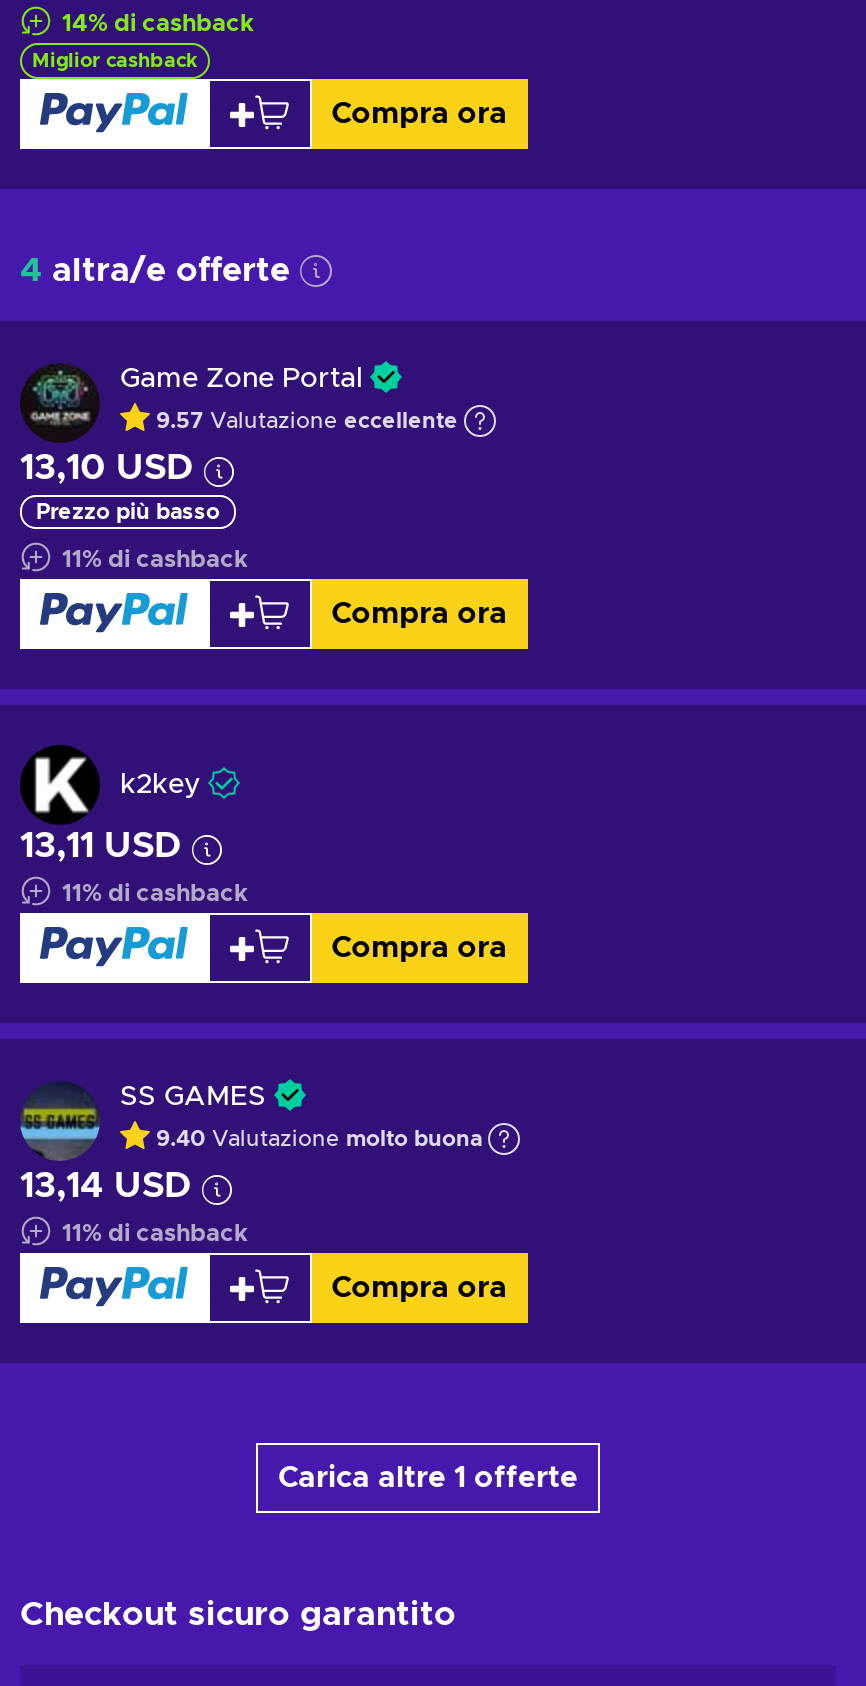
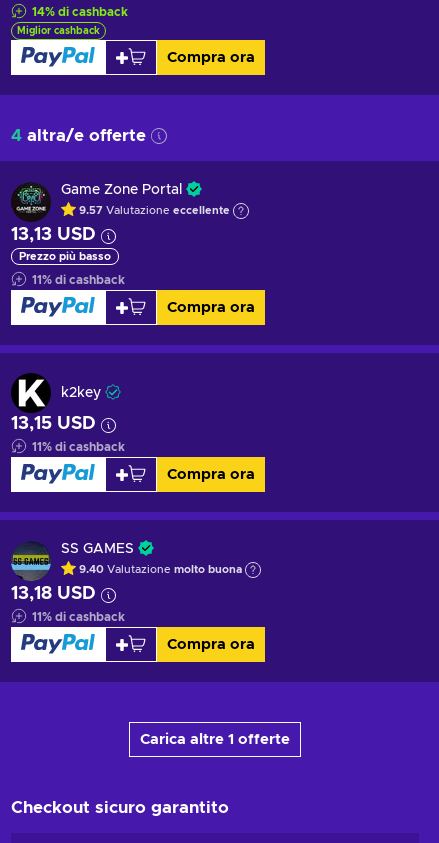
[20,450,194,486] 13,10 USD -> [11,226,96,244] 13,13 USD
[20,828,182,864] 13,11 USD -> [11,415,96,433] 13,15 USD
[20,1168,192,1204] 13,14 USD -> [11,585,96,603] 13,18 USD

